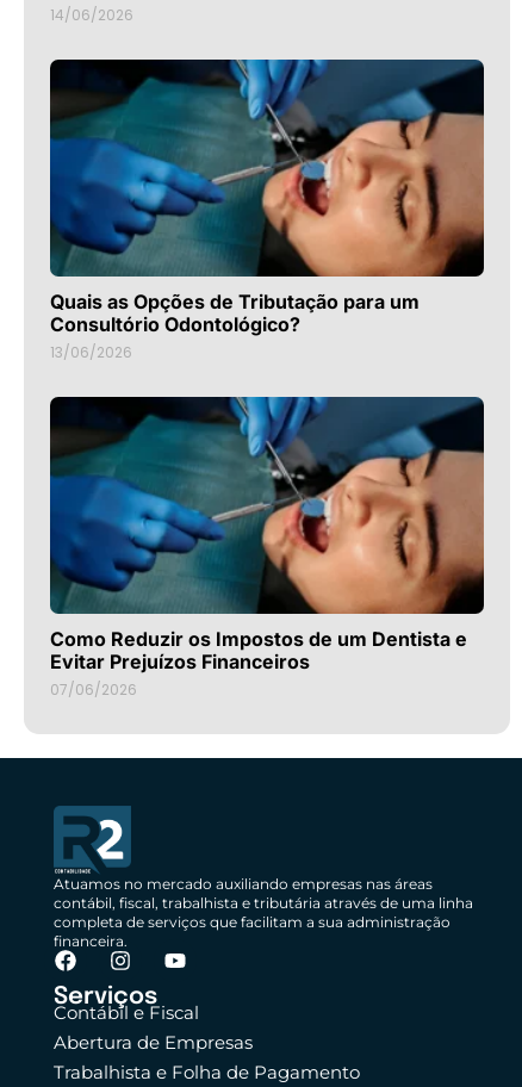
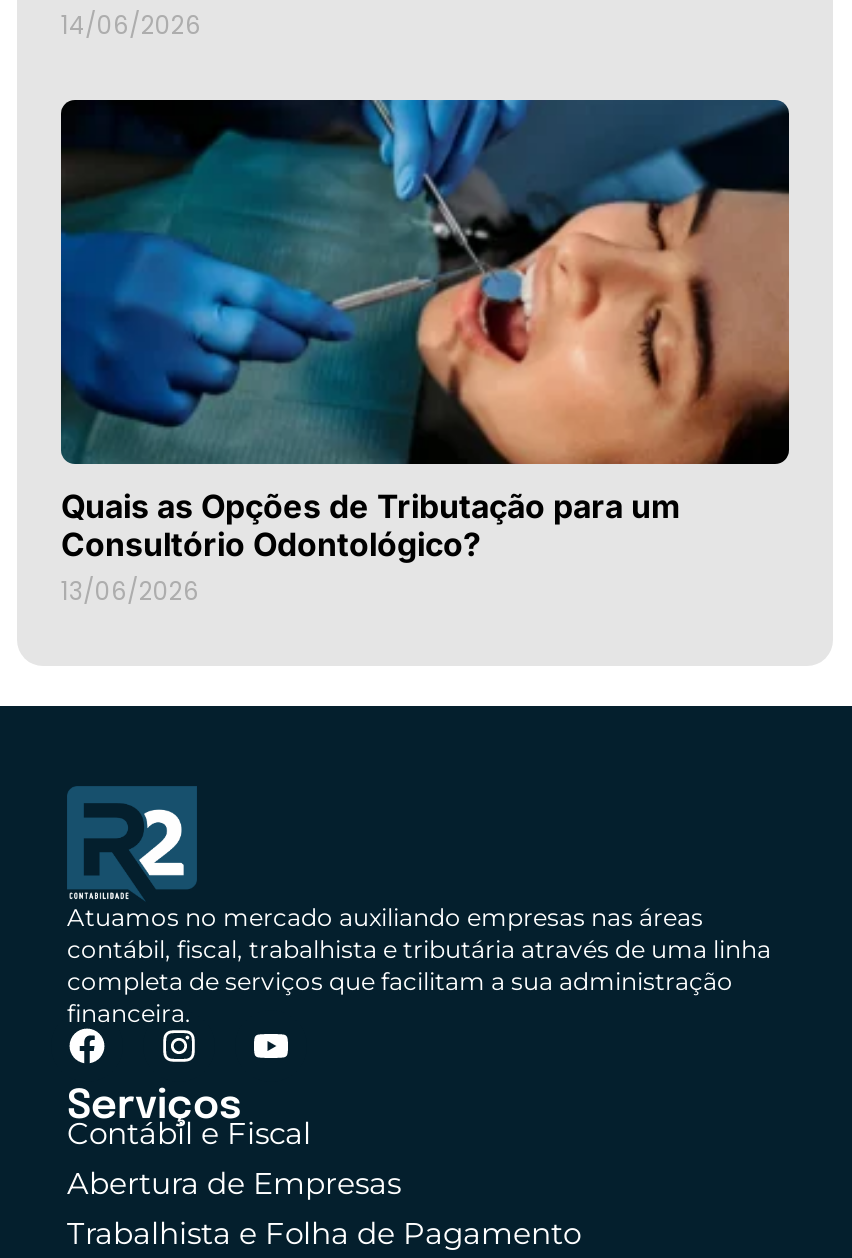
[50,627,467,700] Como Reduzir os Impostos de um Dentista e | Evitar Prejuízos Financeiros | 07/06/2026 -> none

